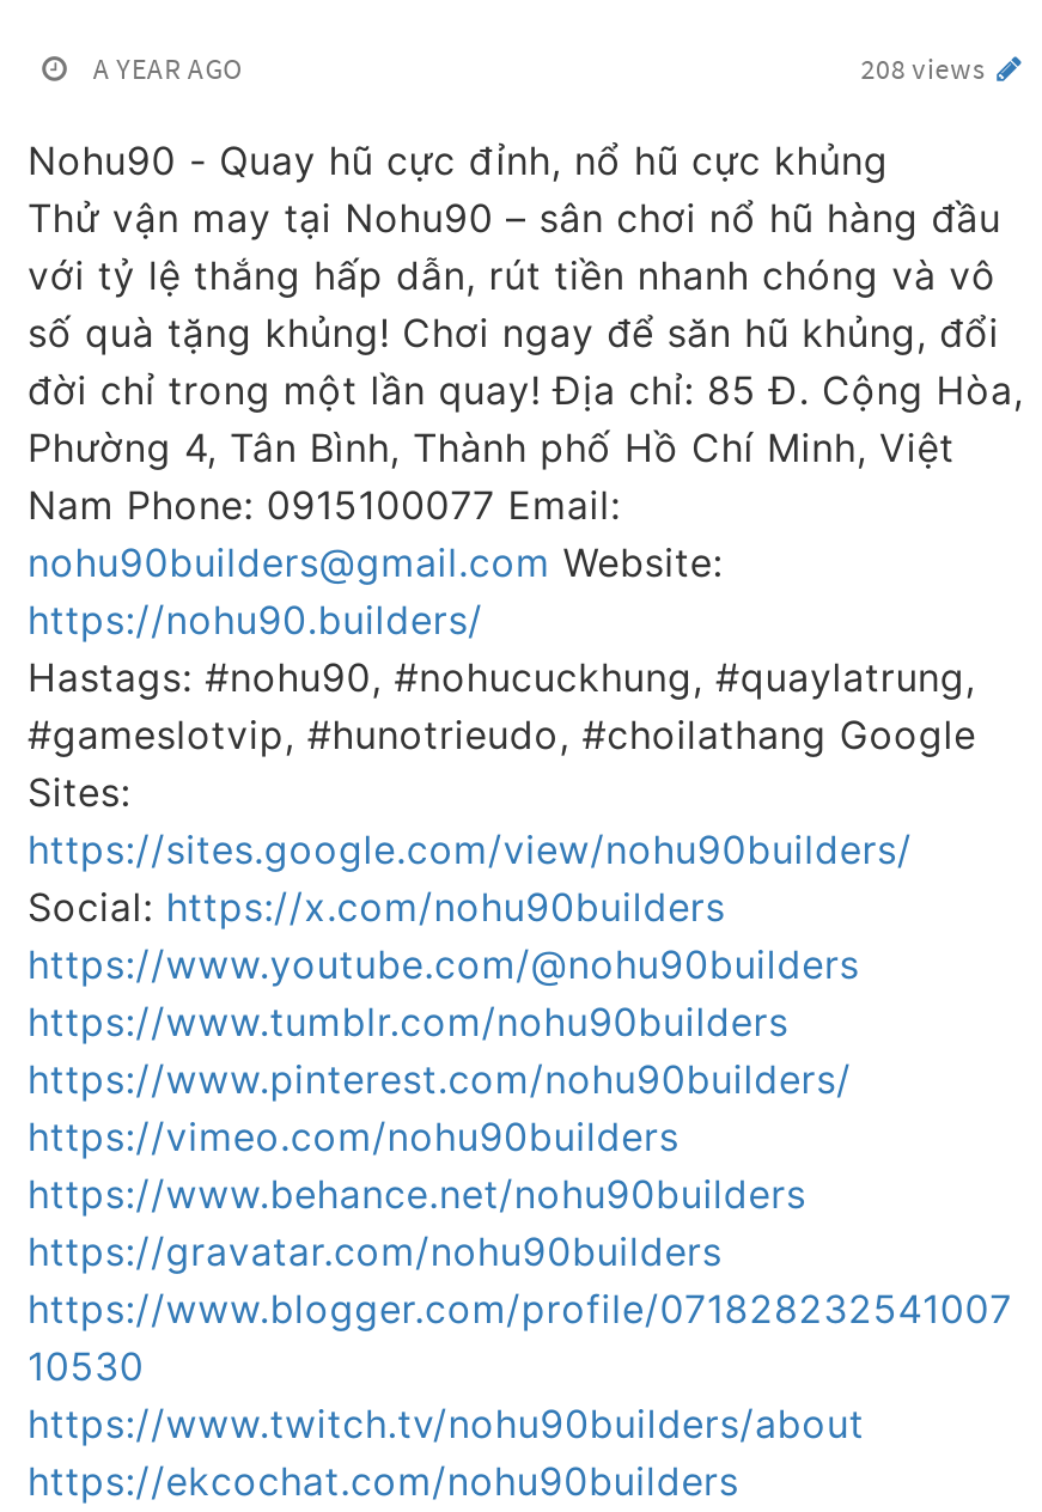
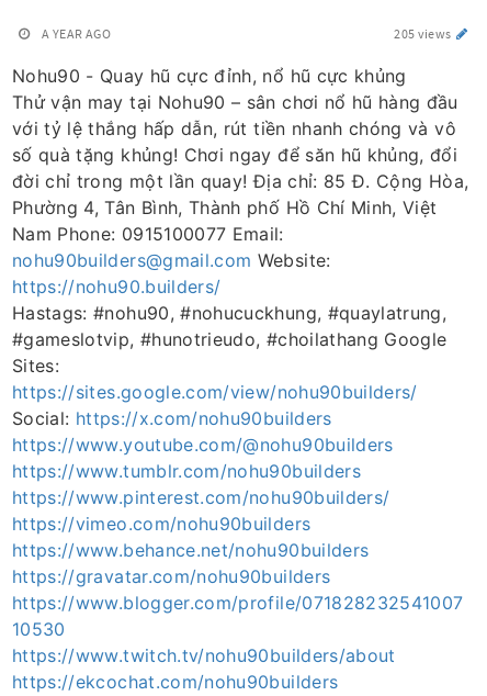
[861,50,991,86] 208 views -> [394,25,454,42] 205 views

